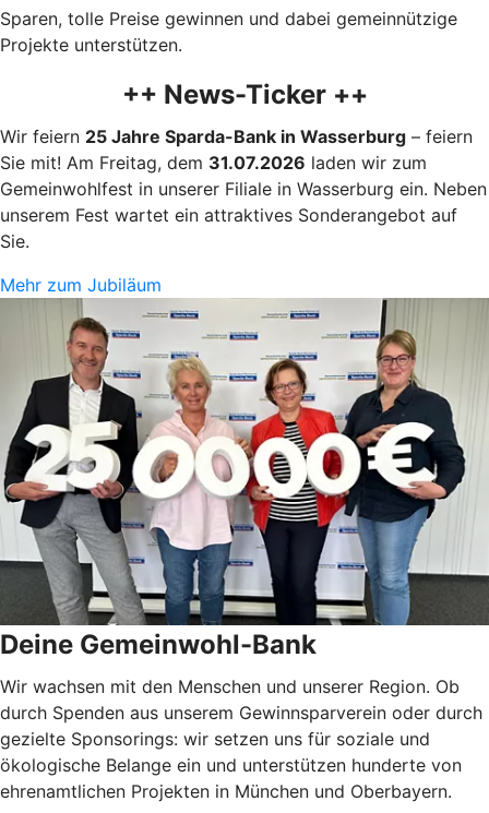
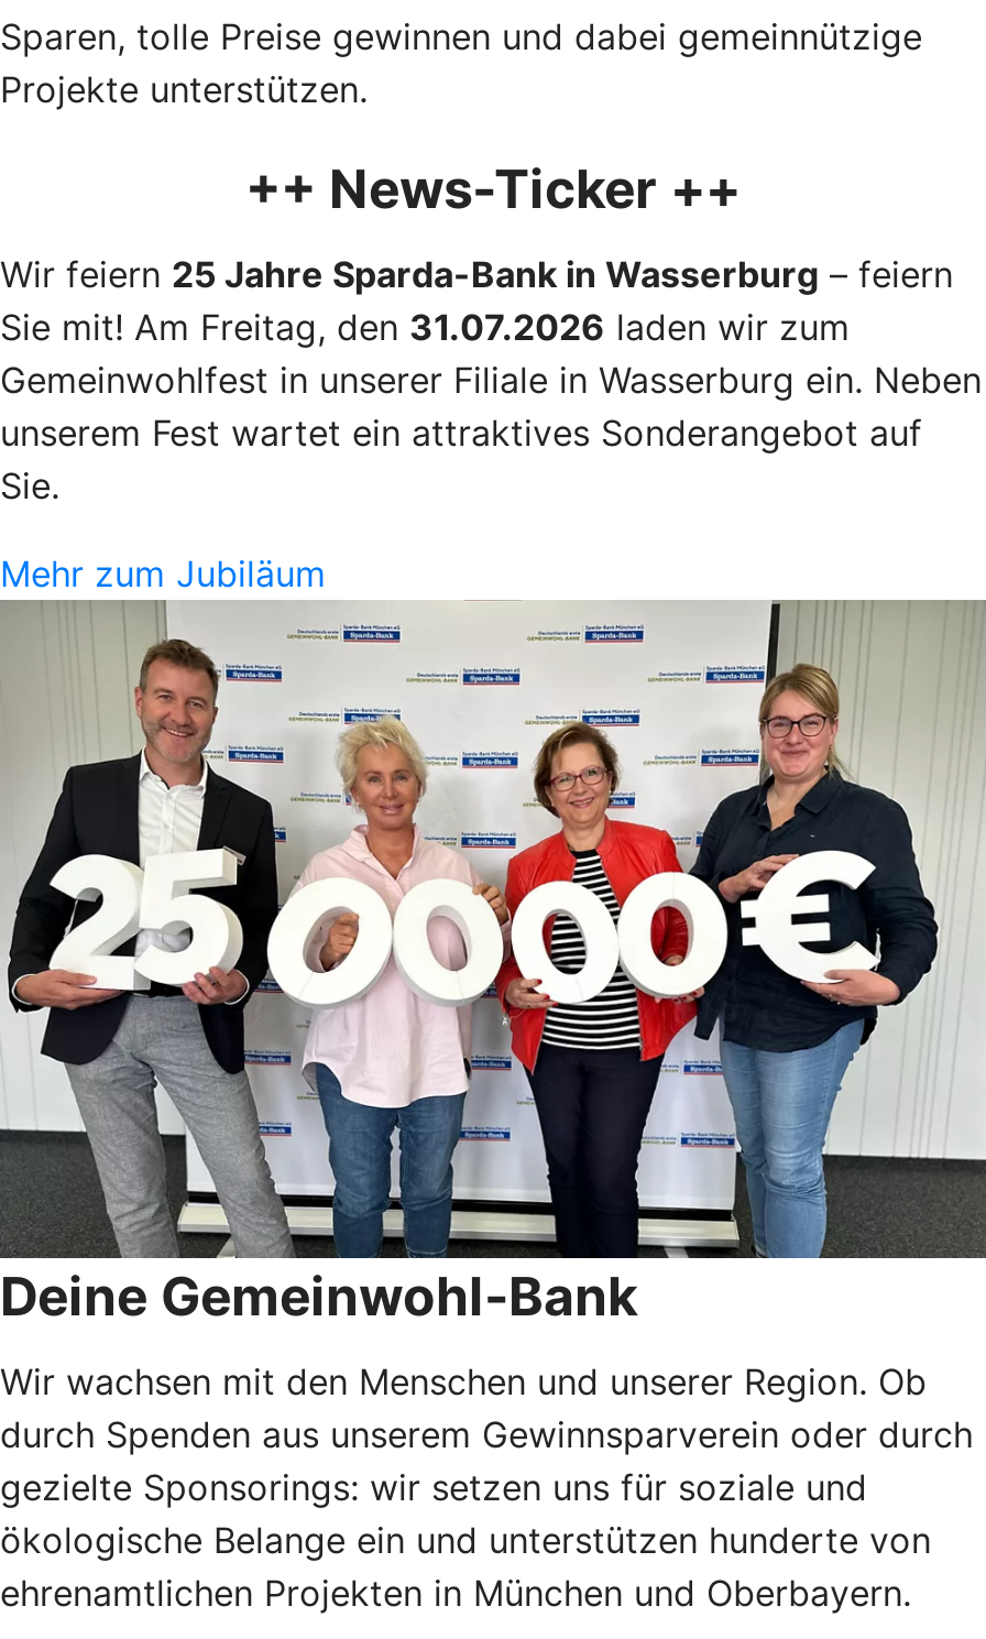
[0,152,427,174] Sie mit! Am Freitag, dem 31.07.2026 laden wir zum -> [0,306,850,350] Sie mit! Am Freitag, den 31.07.2026 laden wir zum

